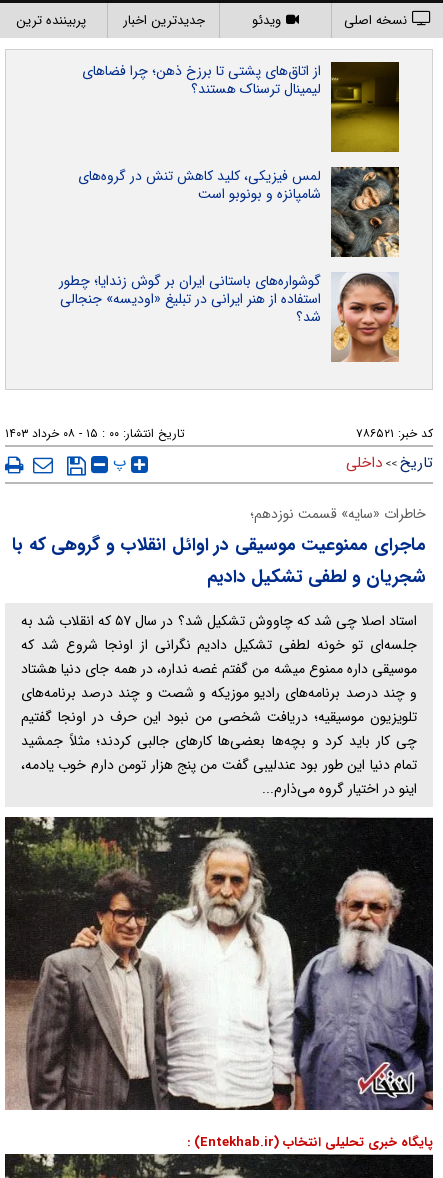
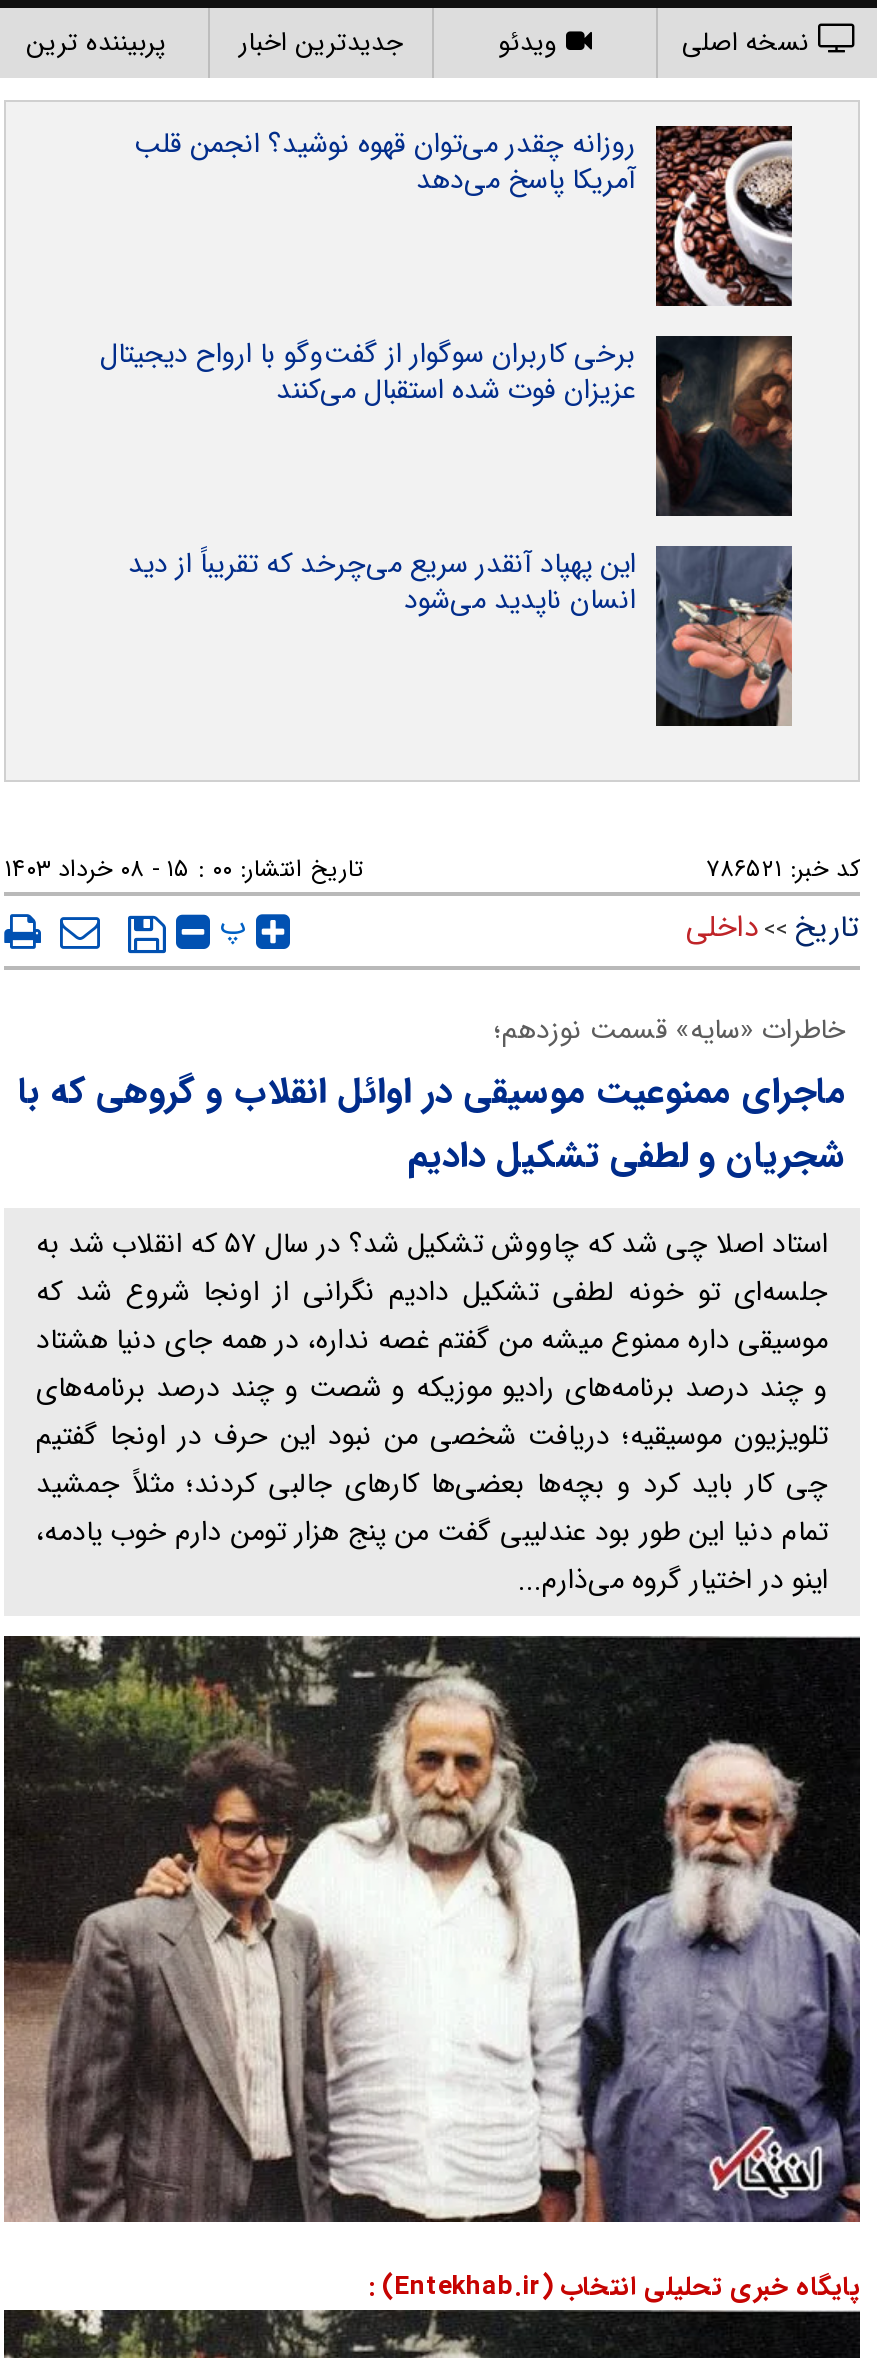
[82,60,400,153] [image] | از اتاق‌های پشتی تا برزخ ذهن؛ چرا فضاهای | لیمینال ترسناک هستند؟ -> [134,122,794,308] [image] | روزانه چقدر می‌توان قهوه نوشید؟ انجمن قلب | آمریکا پاسخ می‌دهد
[78,165,400,258] [image] | لمس فیزیکی، کلید کاهش تنش در گروه‌های | شامپانزه و بونوبو است -> [100,332,794,518] [image] | برخی کاربران سوگوار از گفت‌وگو با ارواح دیجیتال | عزیزان فوت شده استقبال می‌کنند
[59,270,399,363] [image] | گوشواره‌های باستانی ایران بر گوش زندایا؛ چطور | استفاده از هنر ایرانی در تبلیغ «اودیسه» جنجالی | شد؟ -> [128,542,794,728] [image] | این پهپاد آنقدر سریع می‌چرخد که تقریباً از دید | انسان ناپدید می‌شود

